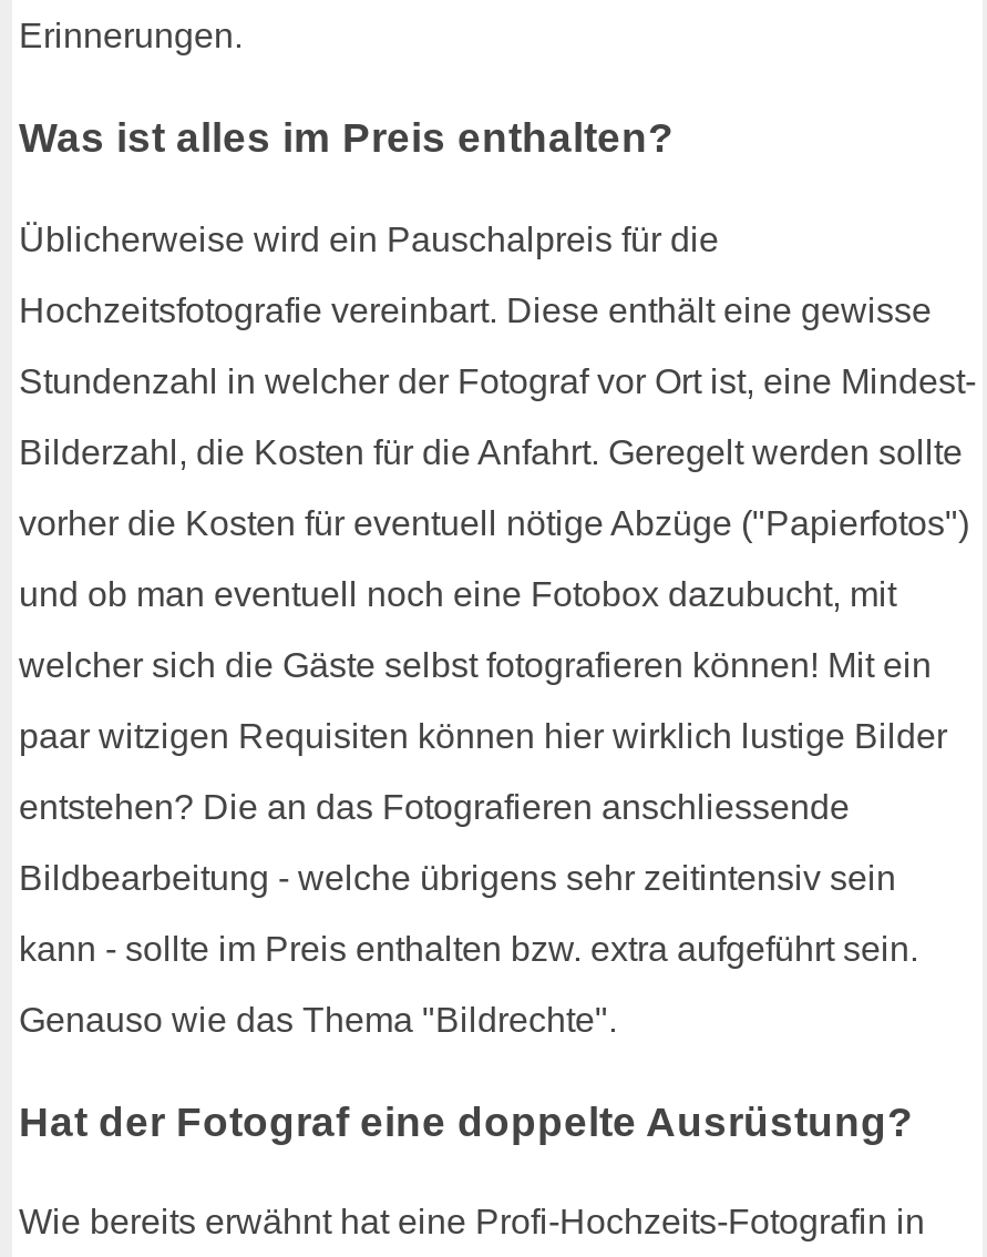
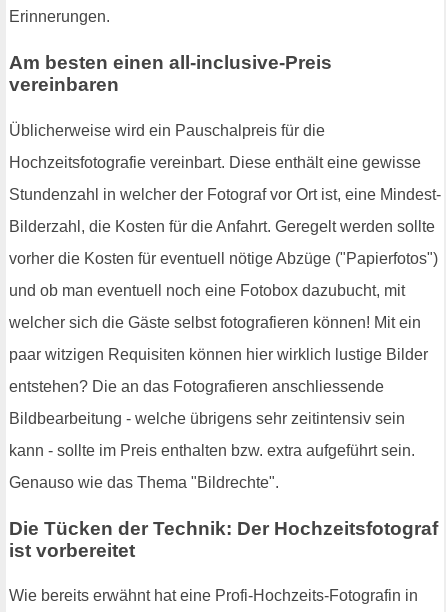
[19,114,675,161] Was ist alles im Preis enthalten? -> [9,52,332,95] Am besten einen all-inclusive-Preis | vereinbaren
[19,1097,914,1144] Hat der Fotograf eine doppelte Ausrüstung? -> [9,517,438,560] Die Tücken der Technik: Der Hochzeitsfotograf | ist vorbereitet

